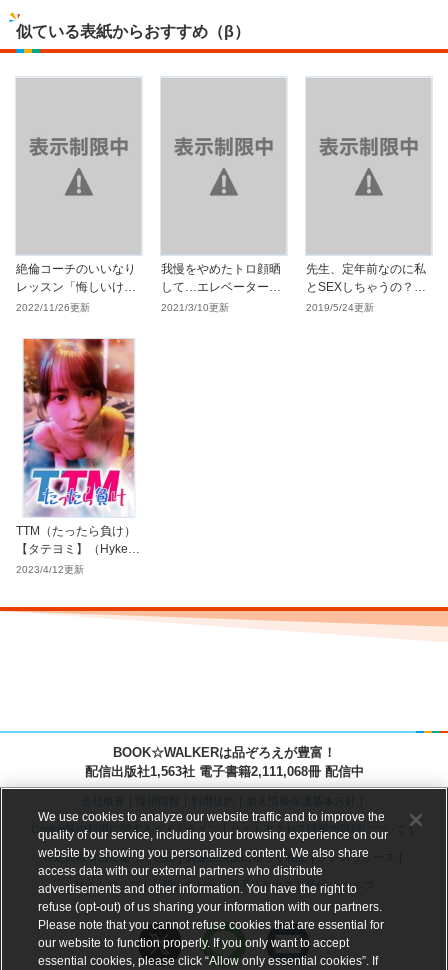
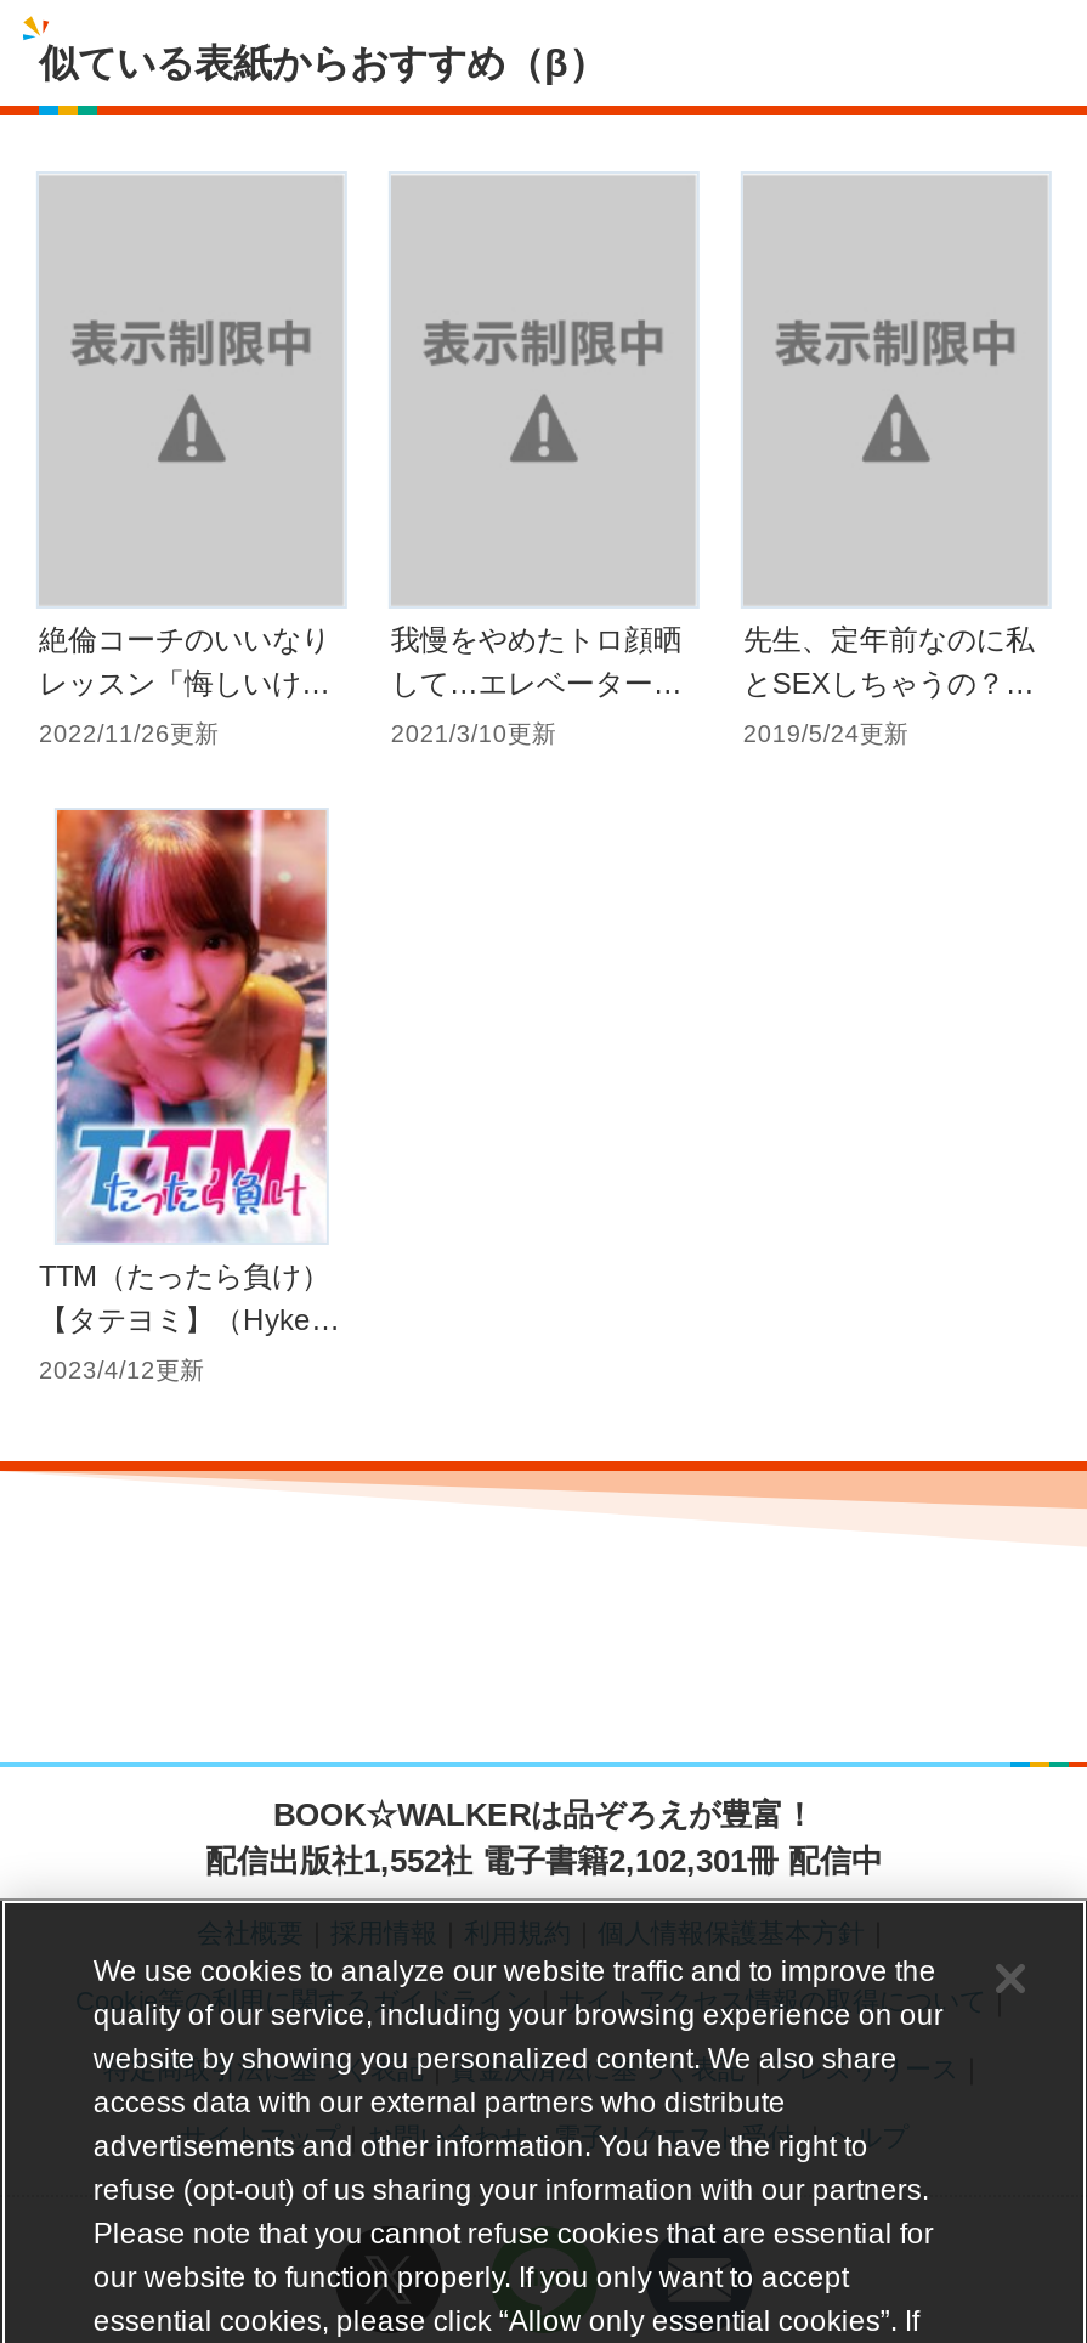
[84,764,363,779] 配信出版社1,563社 電子書籍2,111,068冊 配信中 -> [205,1842,883,1879] 配信出版社1,552社 電子書籍2,102,301冊 配信中

